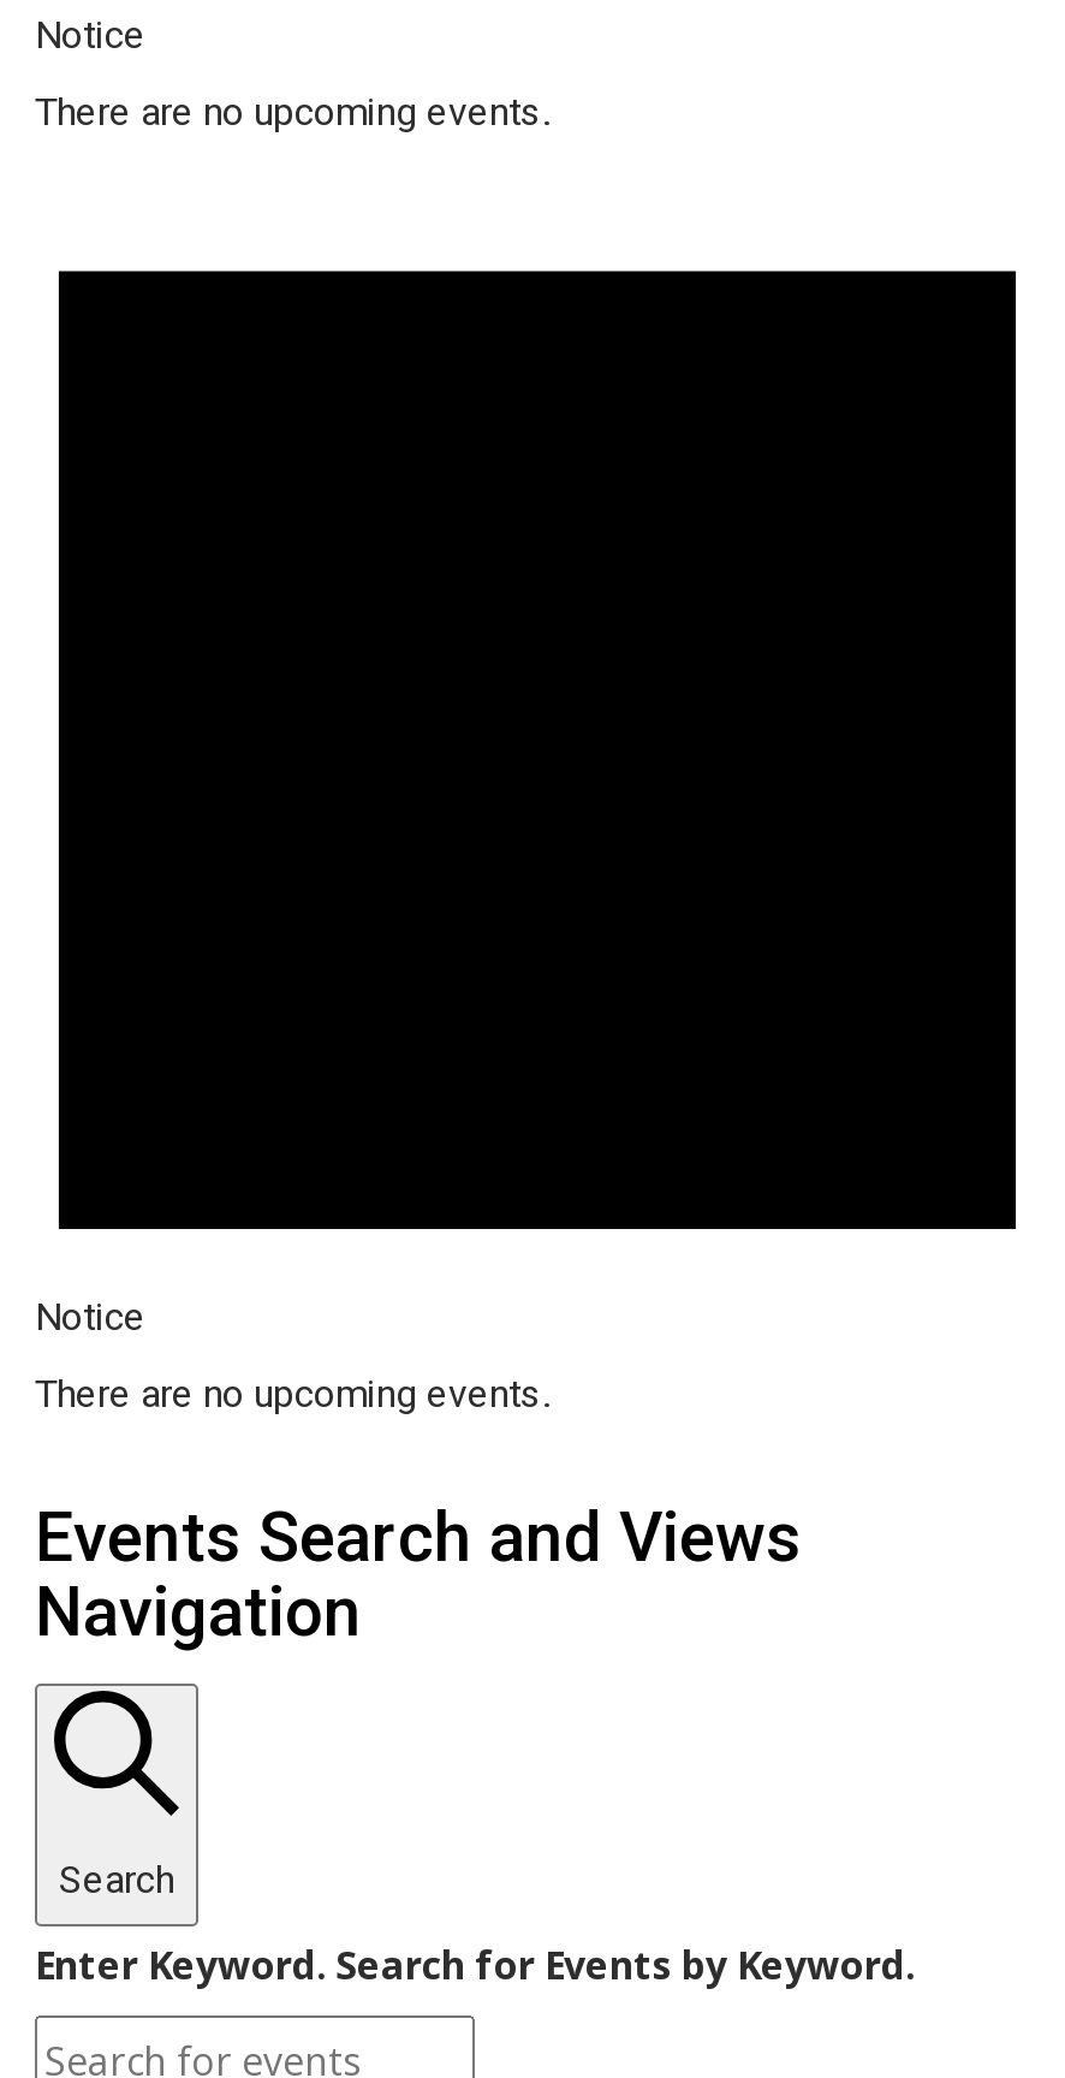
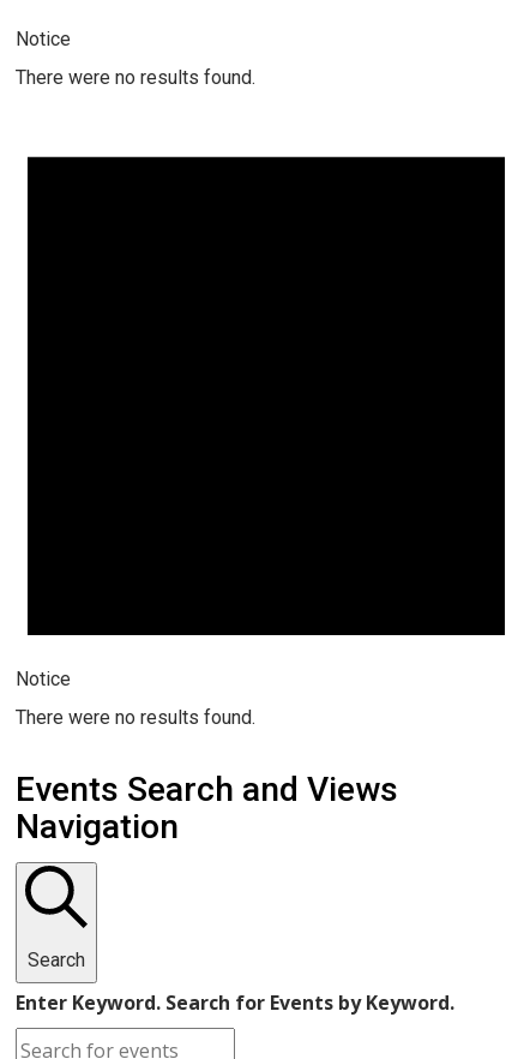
[35,89,549,135] There are no upcoming events. -> [16,66,255,89] There were no results found.
[35,1370,549,1416] There are no upcoming events. -> [16,706,255,729] There were no results found.

